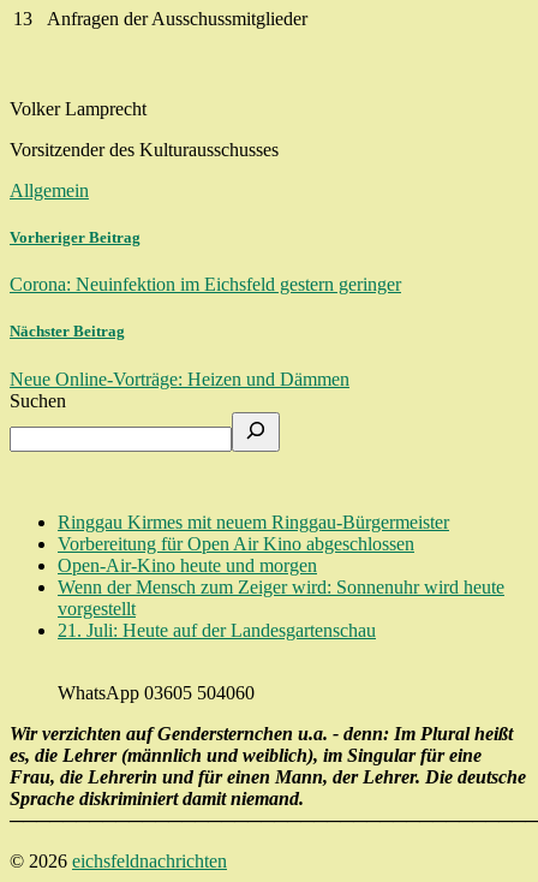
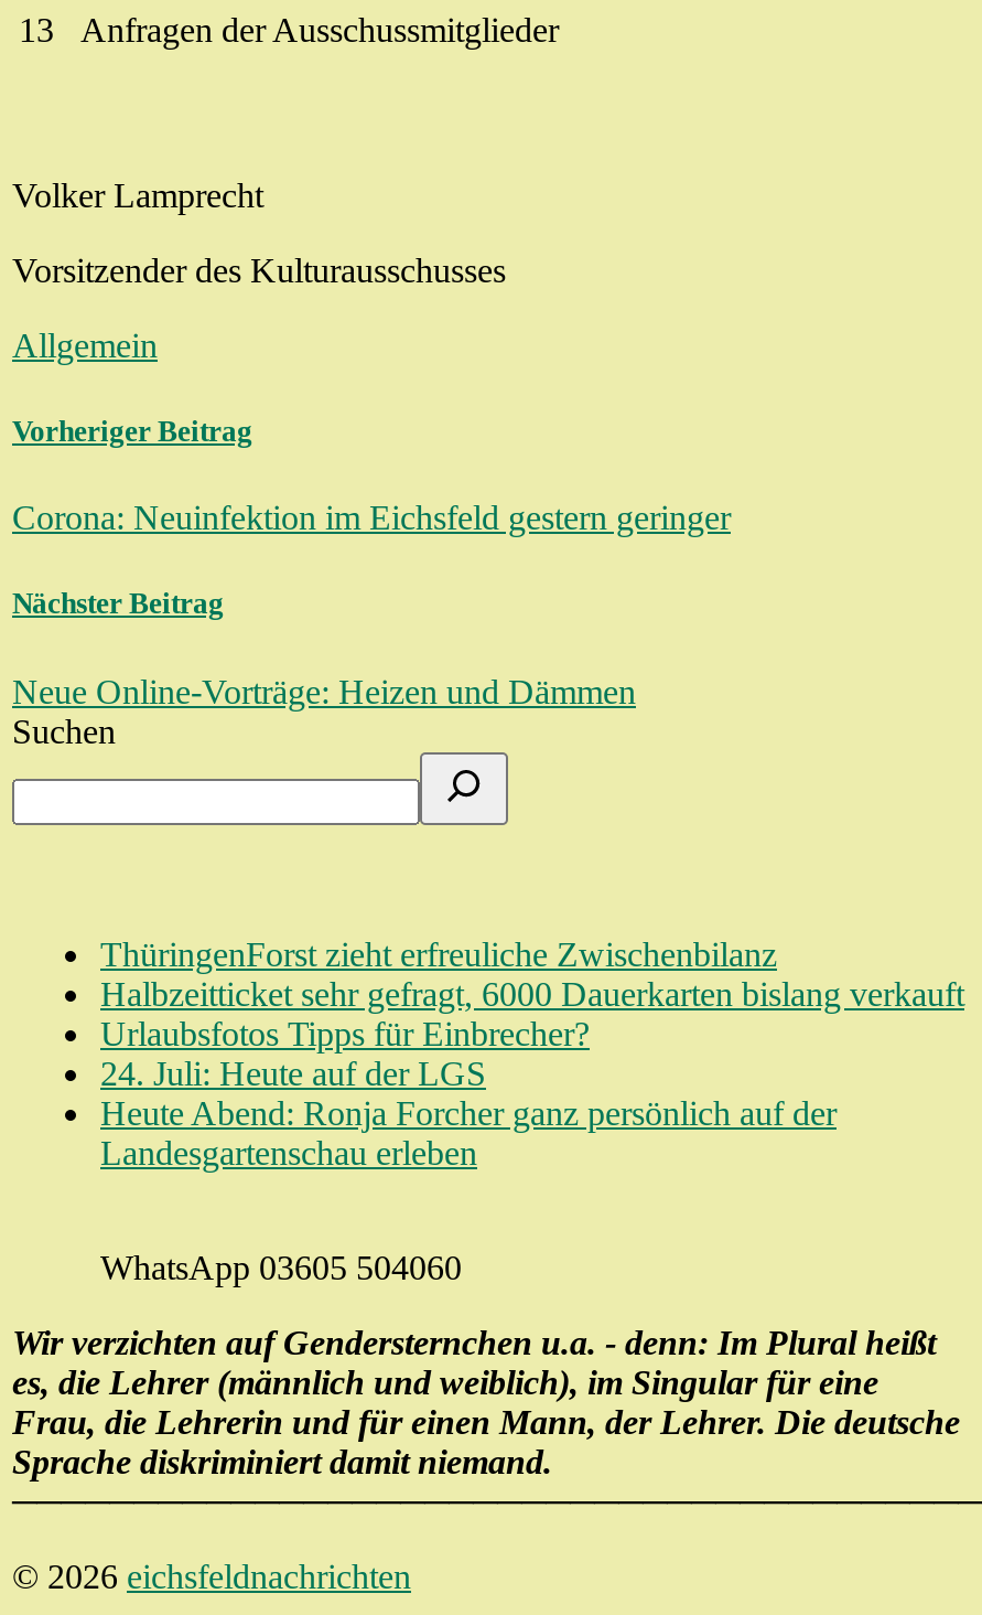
[58,511,504,640] Ringgau Kirmes mit neuem Ringgau-Bürgermeister | Vorbereitung für Open Air Kino abgeschlossen | Open-Air-Kino heute und morgen | Wenn der Mensch zum Zeiger wird: Sonnenuhr wird heute | vorgestellt | 21. Juli: Heute auf der Landesgartenschau -> [100,934,964,1170] ThüringenForst zieht erfreuliche Zwischenbilanz | Halbzeitticket sehr gefragt, 6000 Dauerkarten bislang verkauft | Urlaubsfotos Tipps für Einbrecher? | 24. Juli: Heute auf der LGS | Heute Abend: Ronja Forcher ganz persönlich auf der | Landesgartenschau erleben

